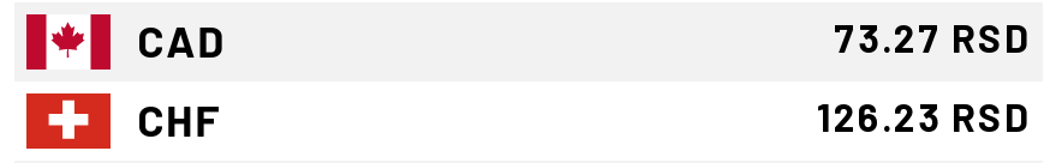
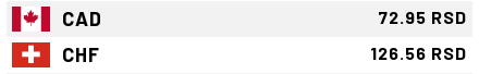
[834,14,1031,59] 73.27 RSD -> [378,6,467,27] 72.95 RSD
[817,93,1031,139] 126.23 RSD -> [370,42,467,63] 126.56 RSD

